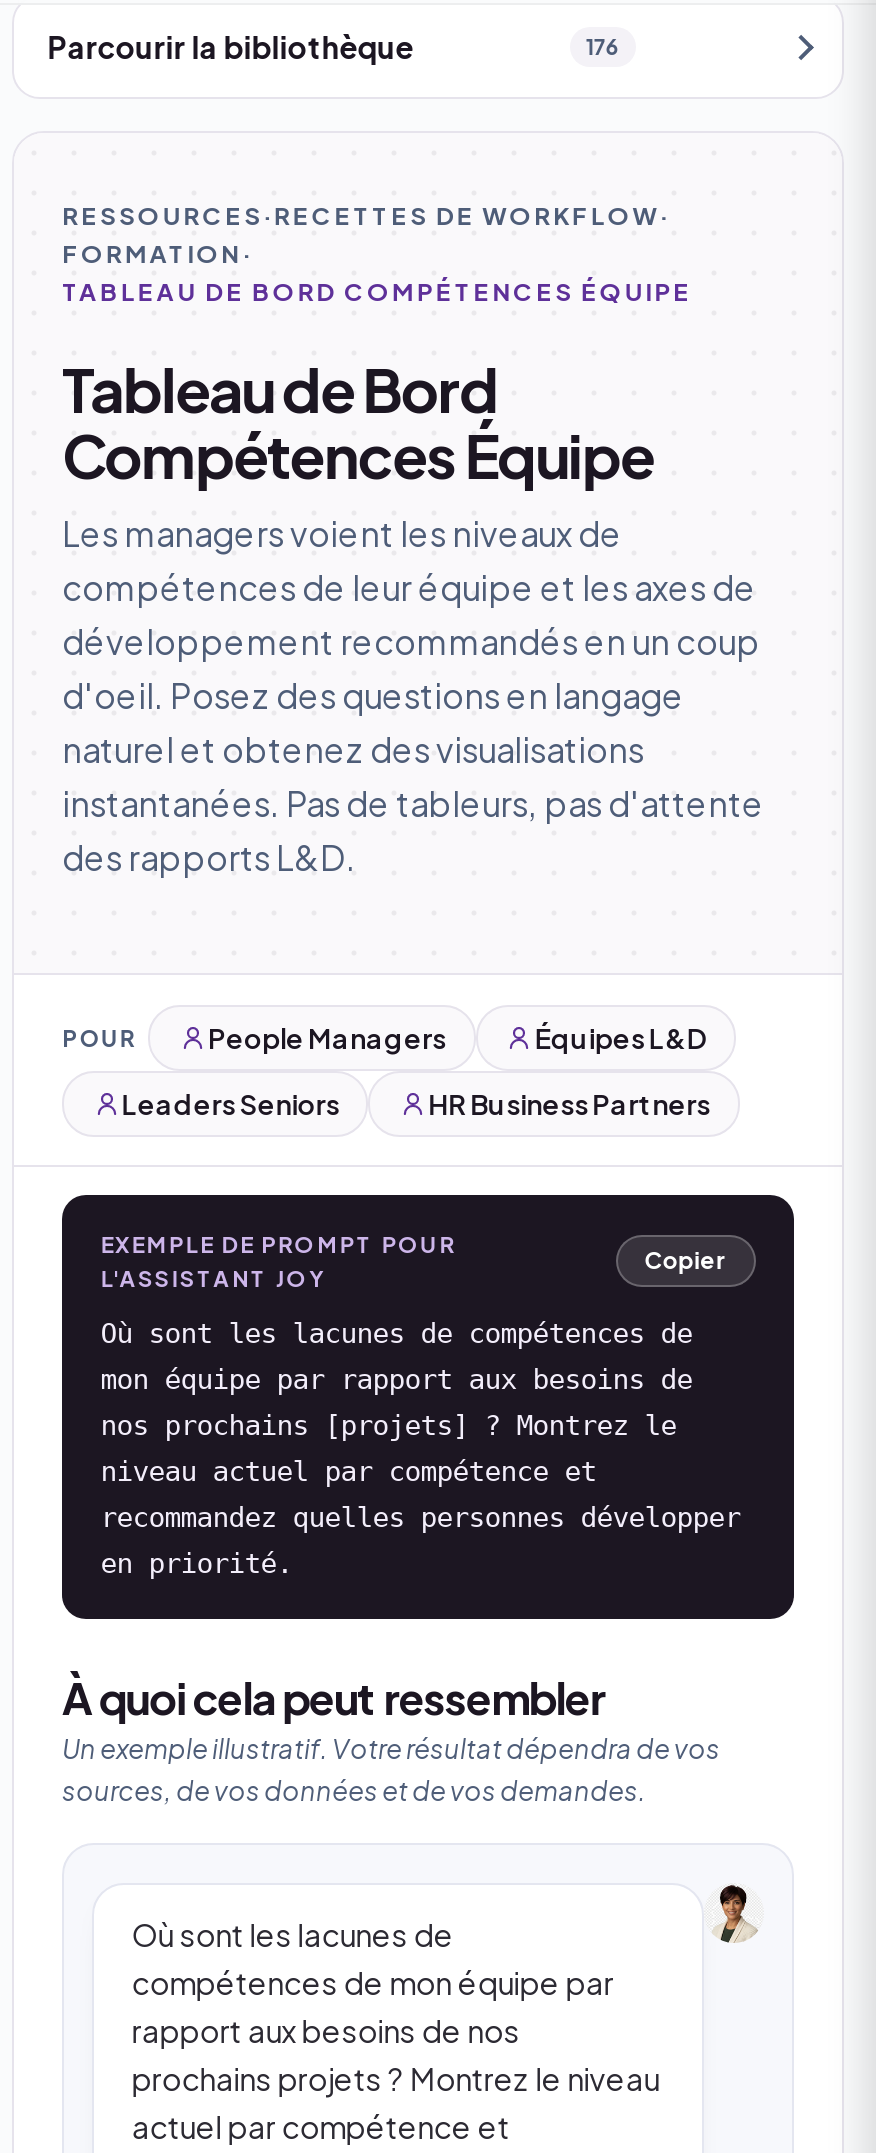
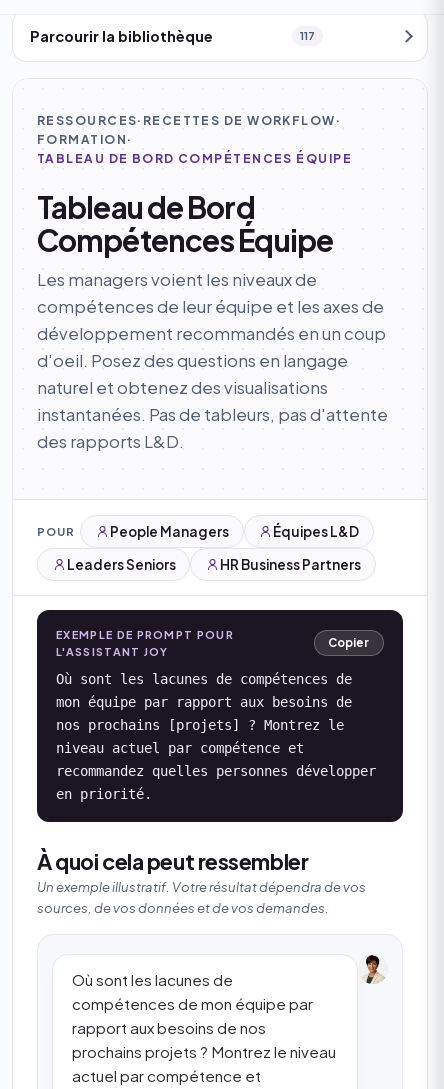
[586,33,620,59] 176 -> [300,29,315,42] 117

